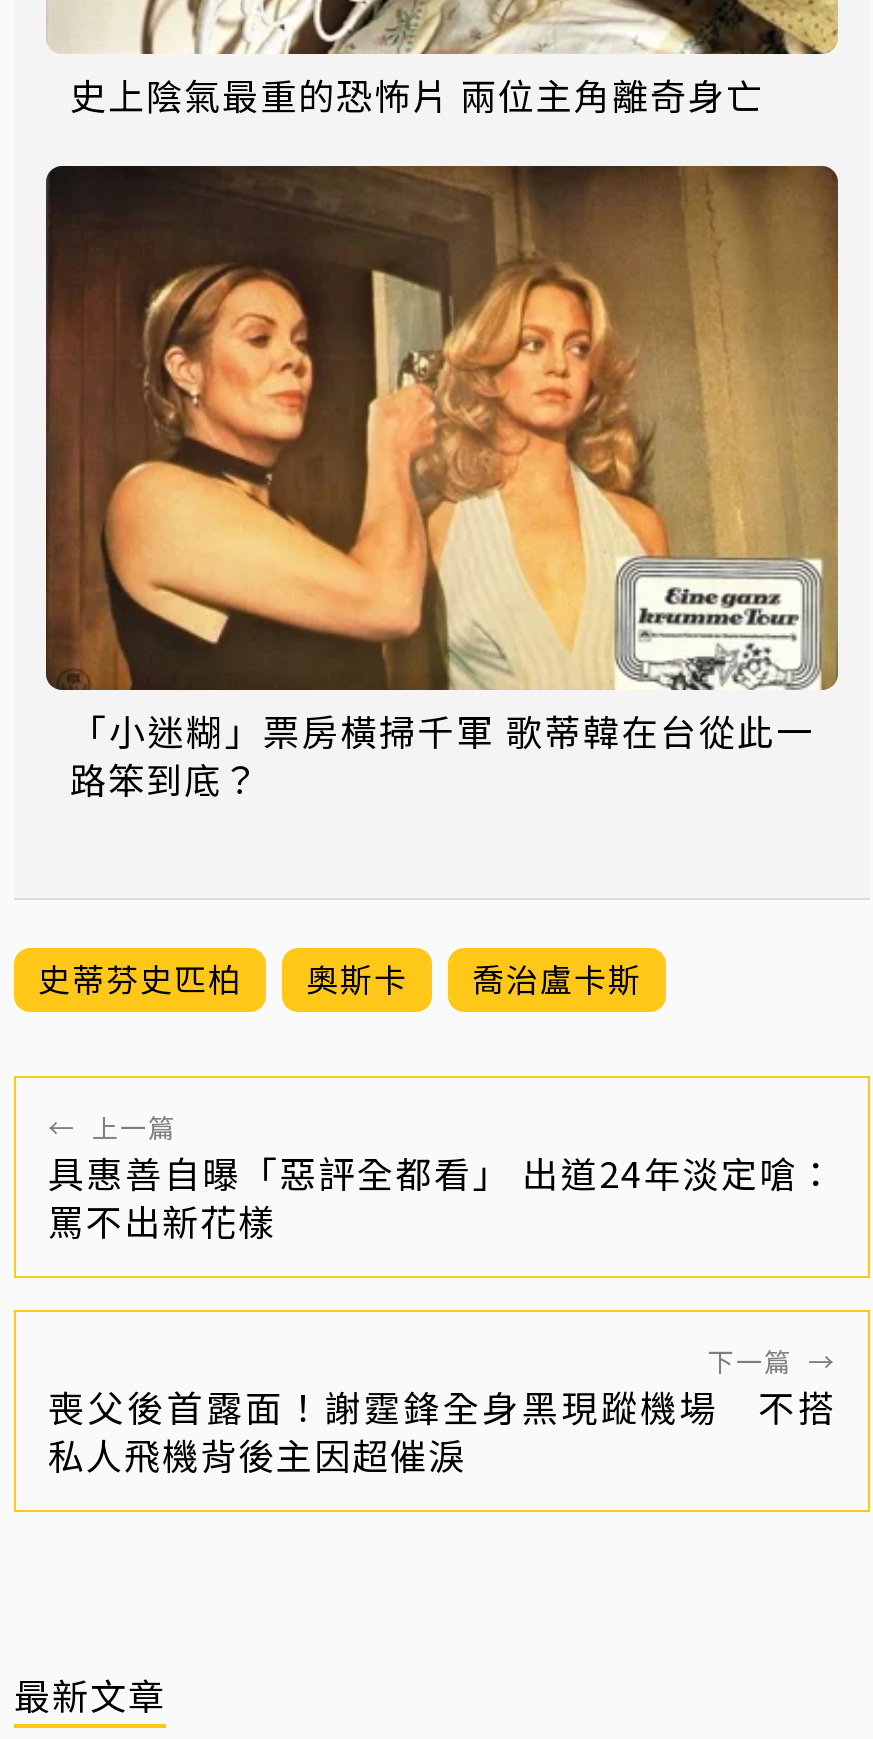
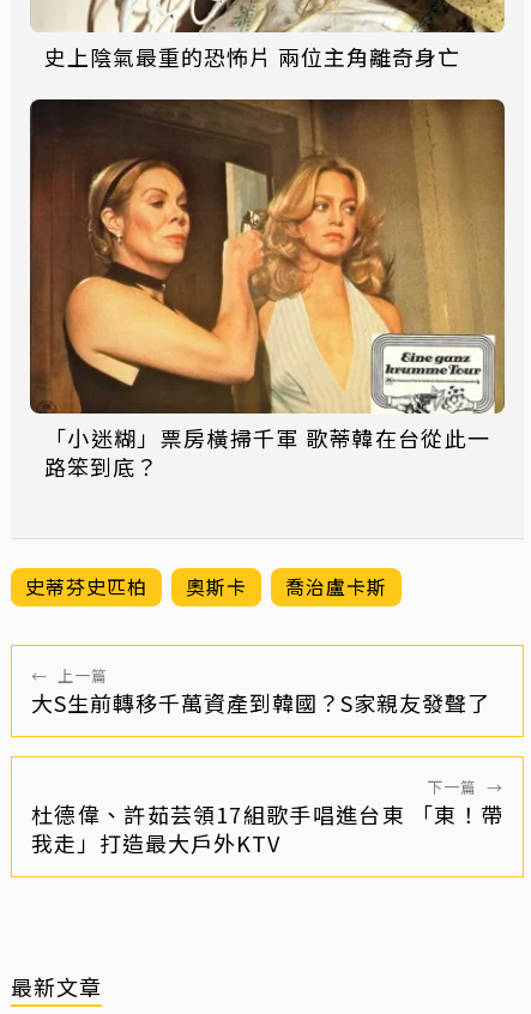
[48,1145,836,1245] 具惠善自曝「惡評全都看」 出道24年淡定嗆： | 罵不出新花樣 -> [31,686,490,718] 大S生前轉移千萬資產到韓國？S家親友發聲了
[48,1379,836,1479] 喪父後首露面！謝霆鋒全身黑現蹤機場 不搭 | 私人飛機背後主因超催淚 -> [31,798,503,858] 杜德偉、許茹芸領17組歌手唱進台東 「東！帶 | 我走」打造最大戶外KTV

